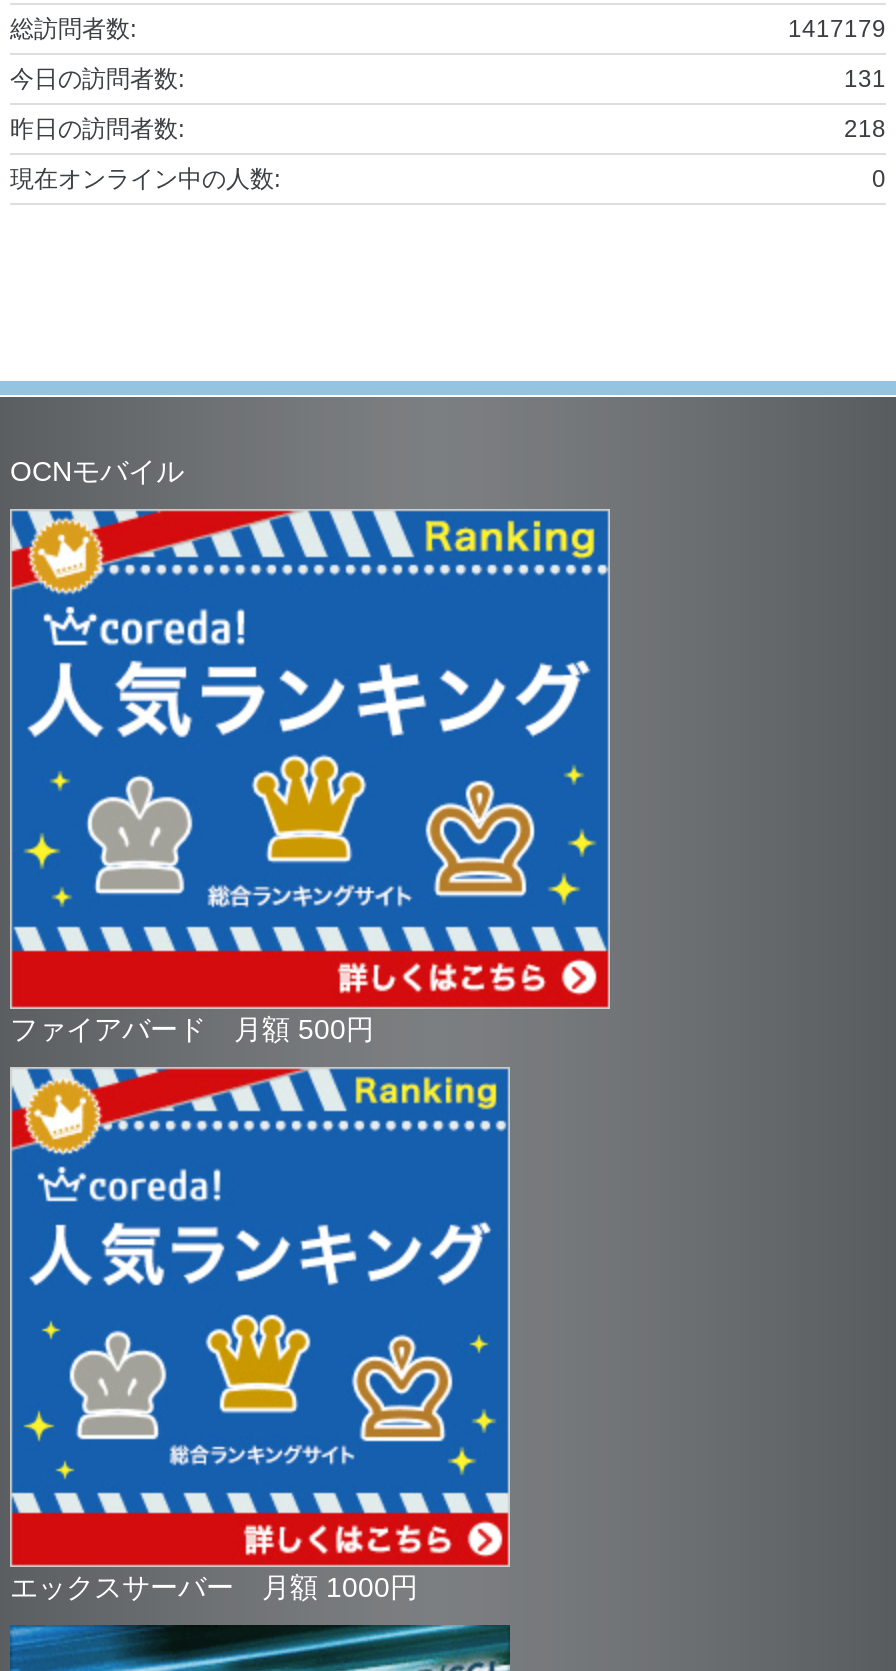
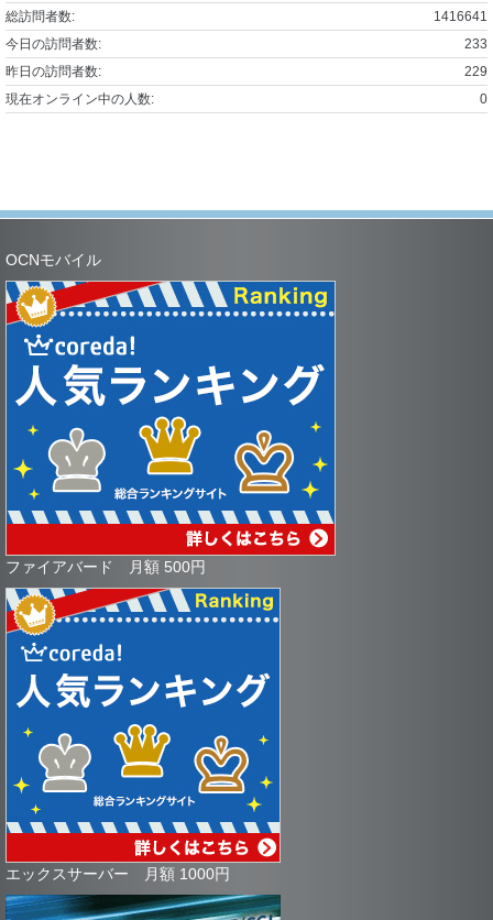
[788,14,886,42] 1417179 -> [434,8,487,24] 1416641
[844,64,886,92] 131 -> [464,36,487,51] 233
[844,114,886,142] 218 -> [464,63,487,79] 229

